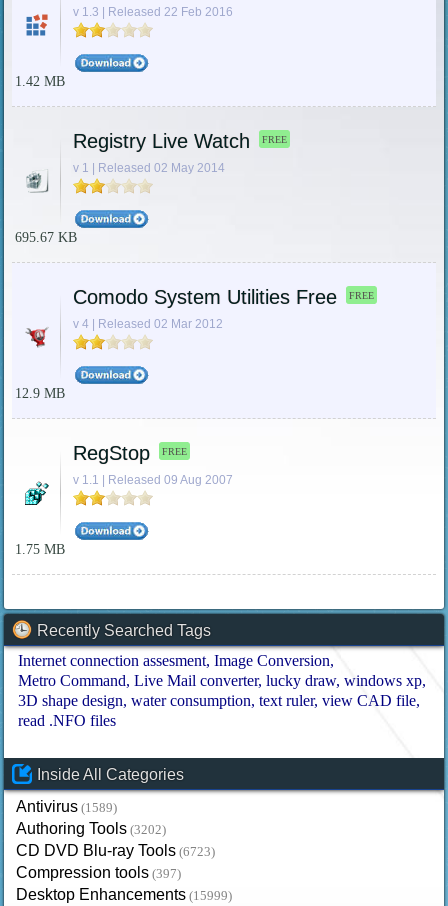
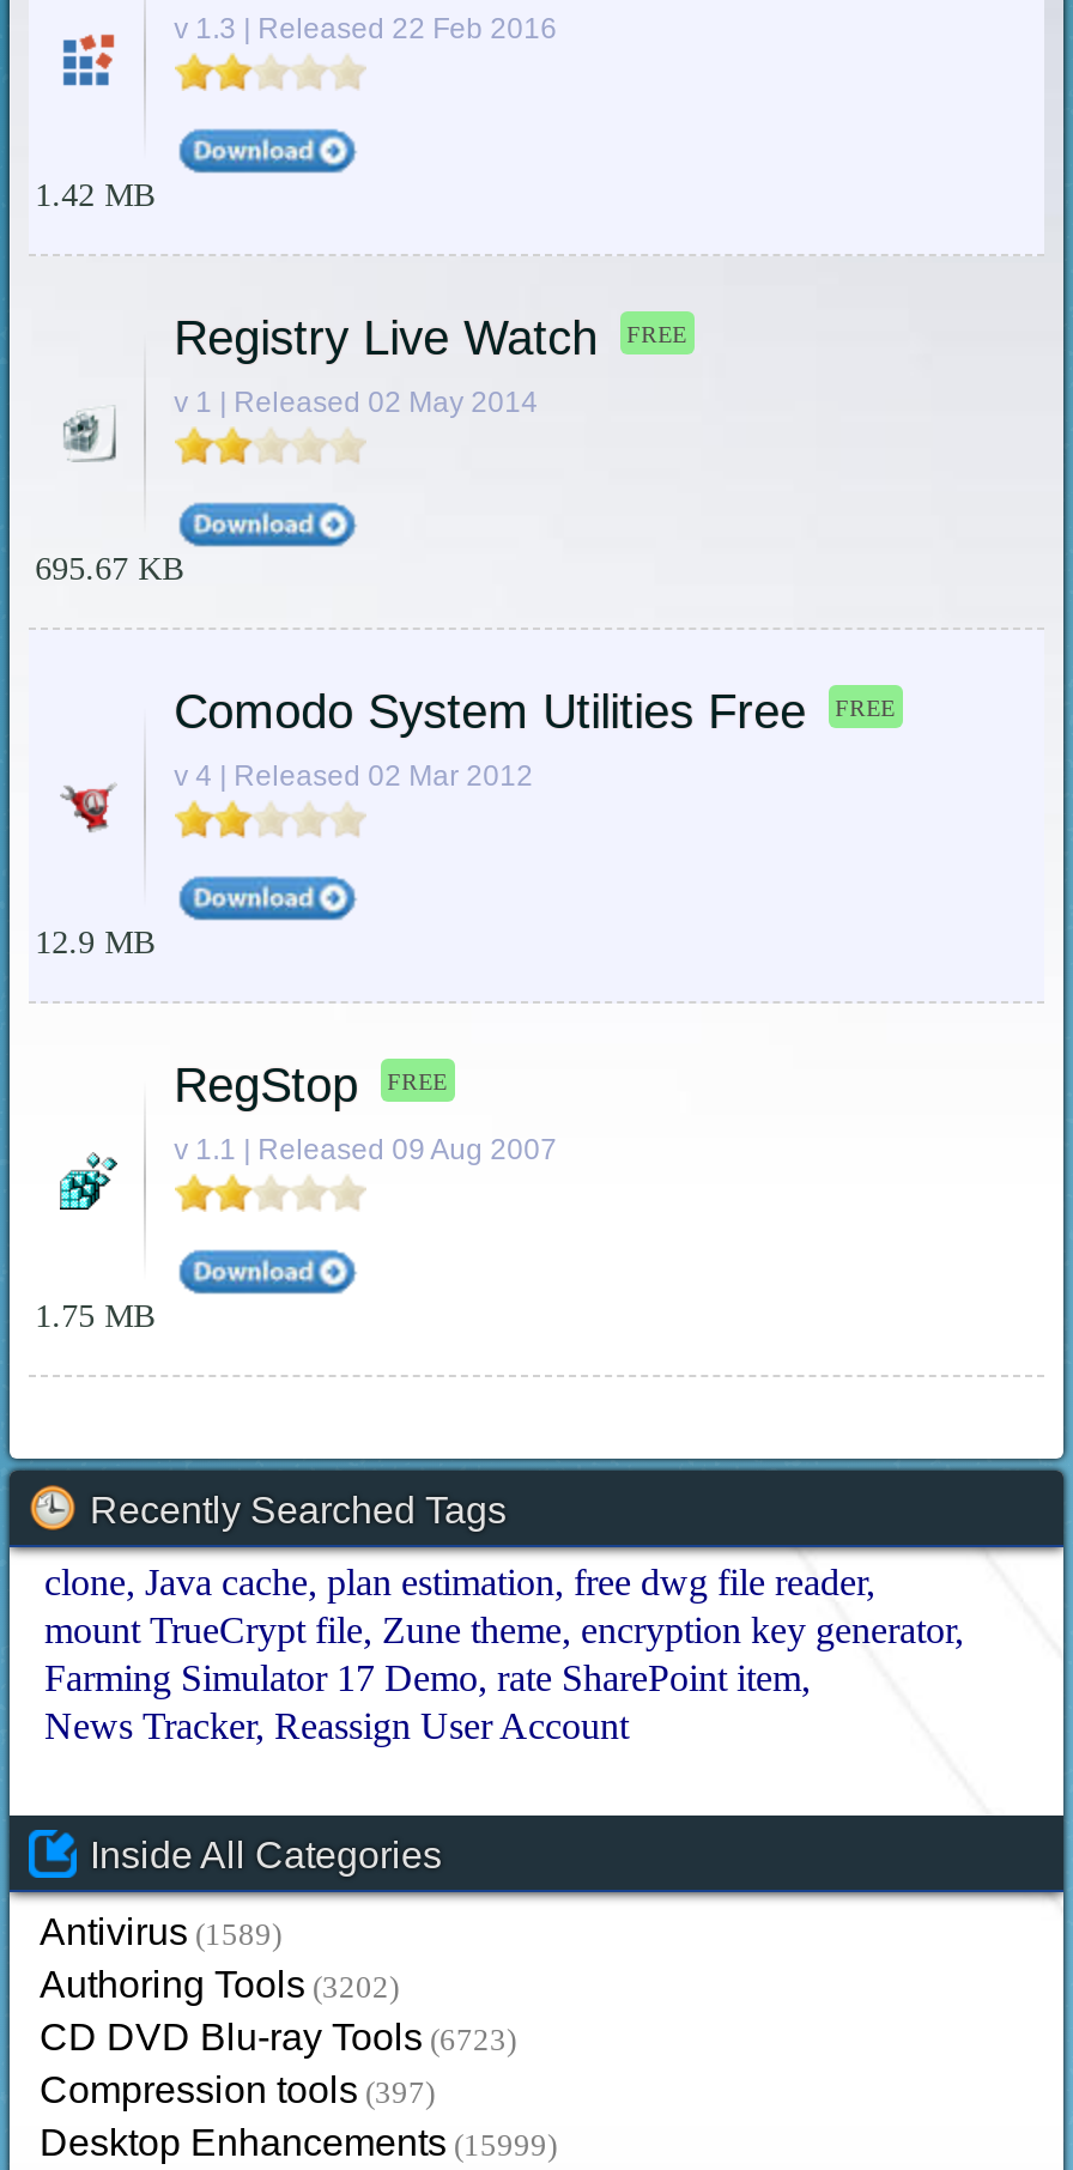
[18,652,422,729] Internet connection assesment Image Conversion | Metro Command Live Mail converter lucky draw windows xp | 3D shape design water consumption text ruler view CAD file | read .NFO files -> [44,1561,954,1746] clone Java cache plan estimation free dwg file reader | mount TrueCrypt file Zune theme encryption key generator | Farming Simulator 17 Demo rate SharePoint item | News Tracker Reassign User Account

